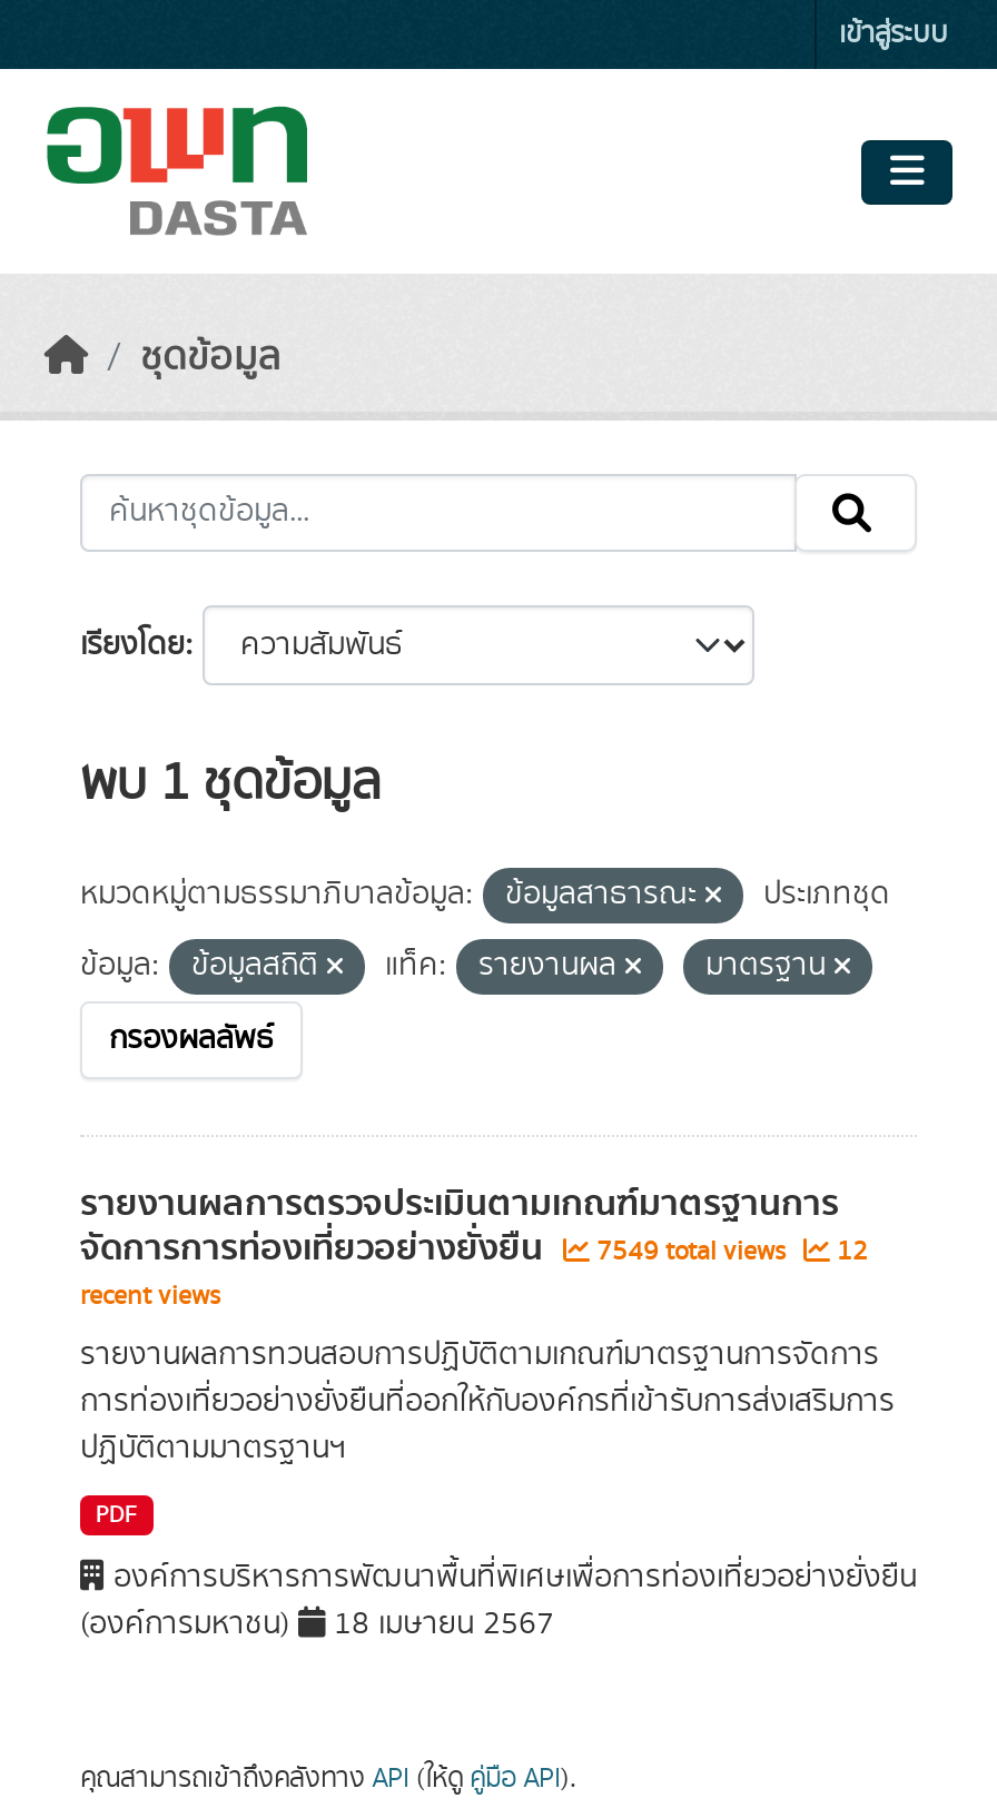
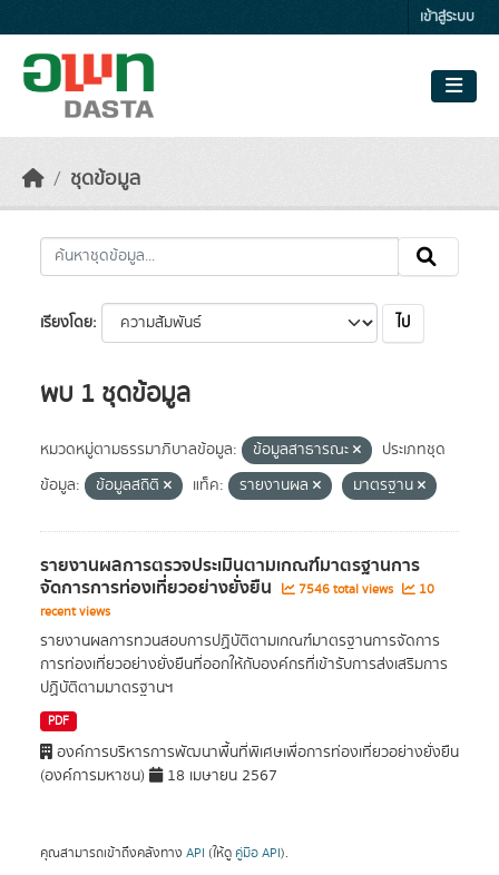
none -> [397,311,410,334] ไป
[109,1017,274,1061] กรองผลลัพธ์ -> none
[590,1233,792,1271] 7549 total views -> [295,580,397,599] 7546 total views
[830,1233,868,1271] 12 -> [415,580,434,599] 10

